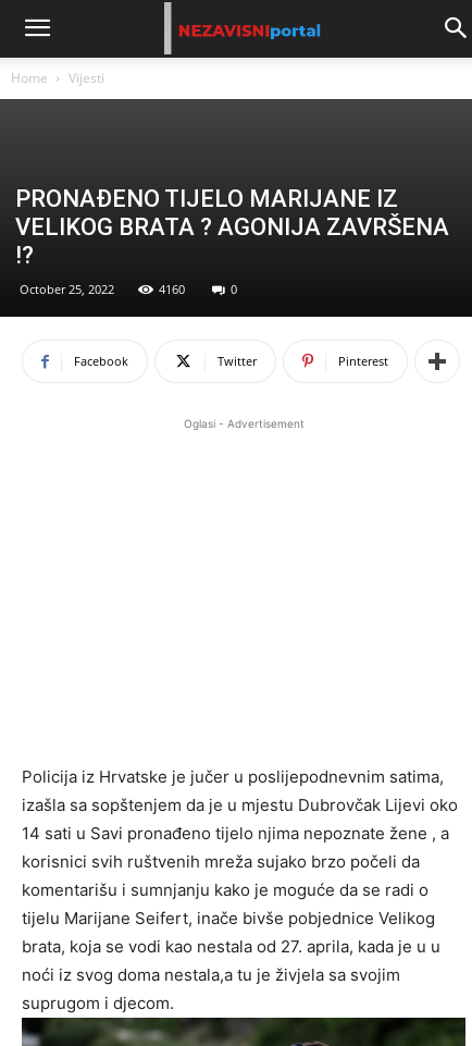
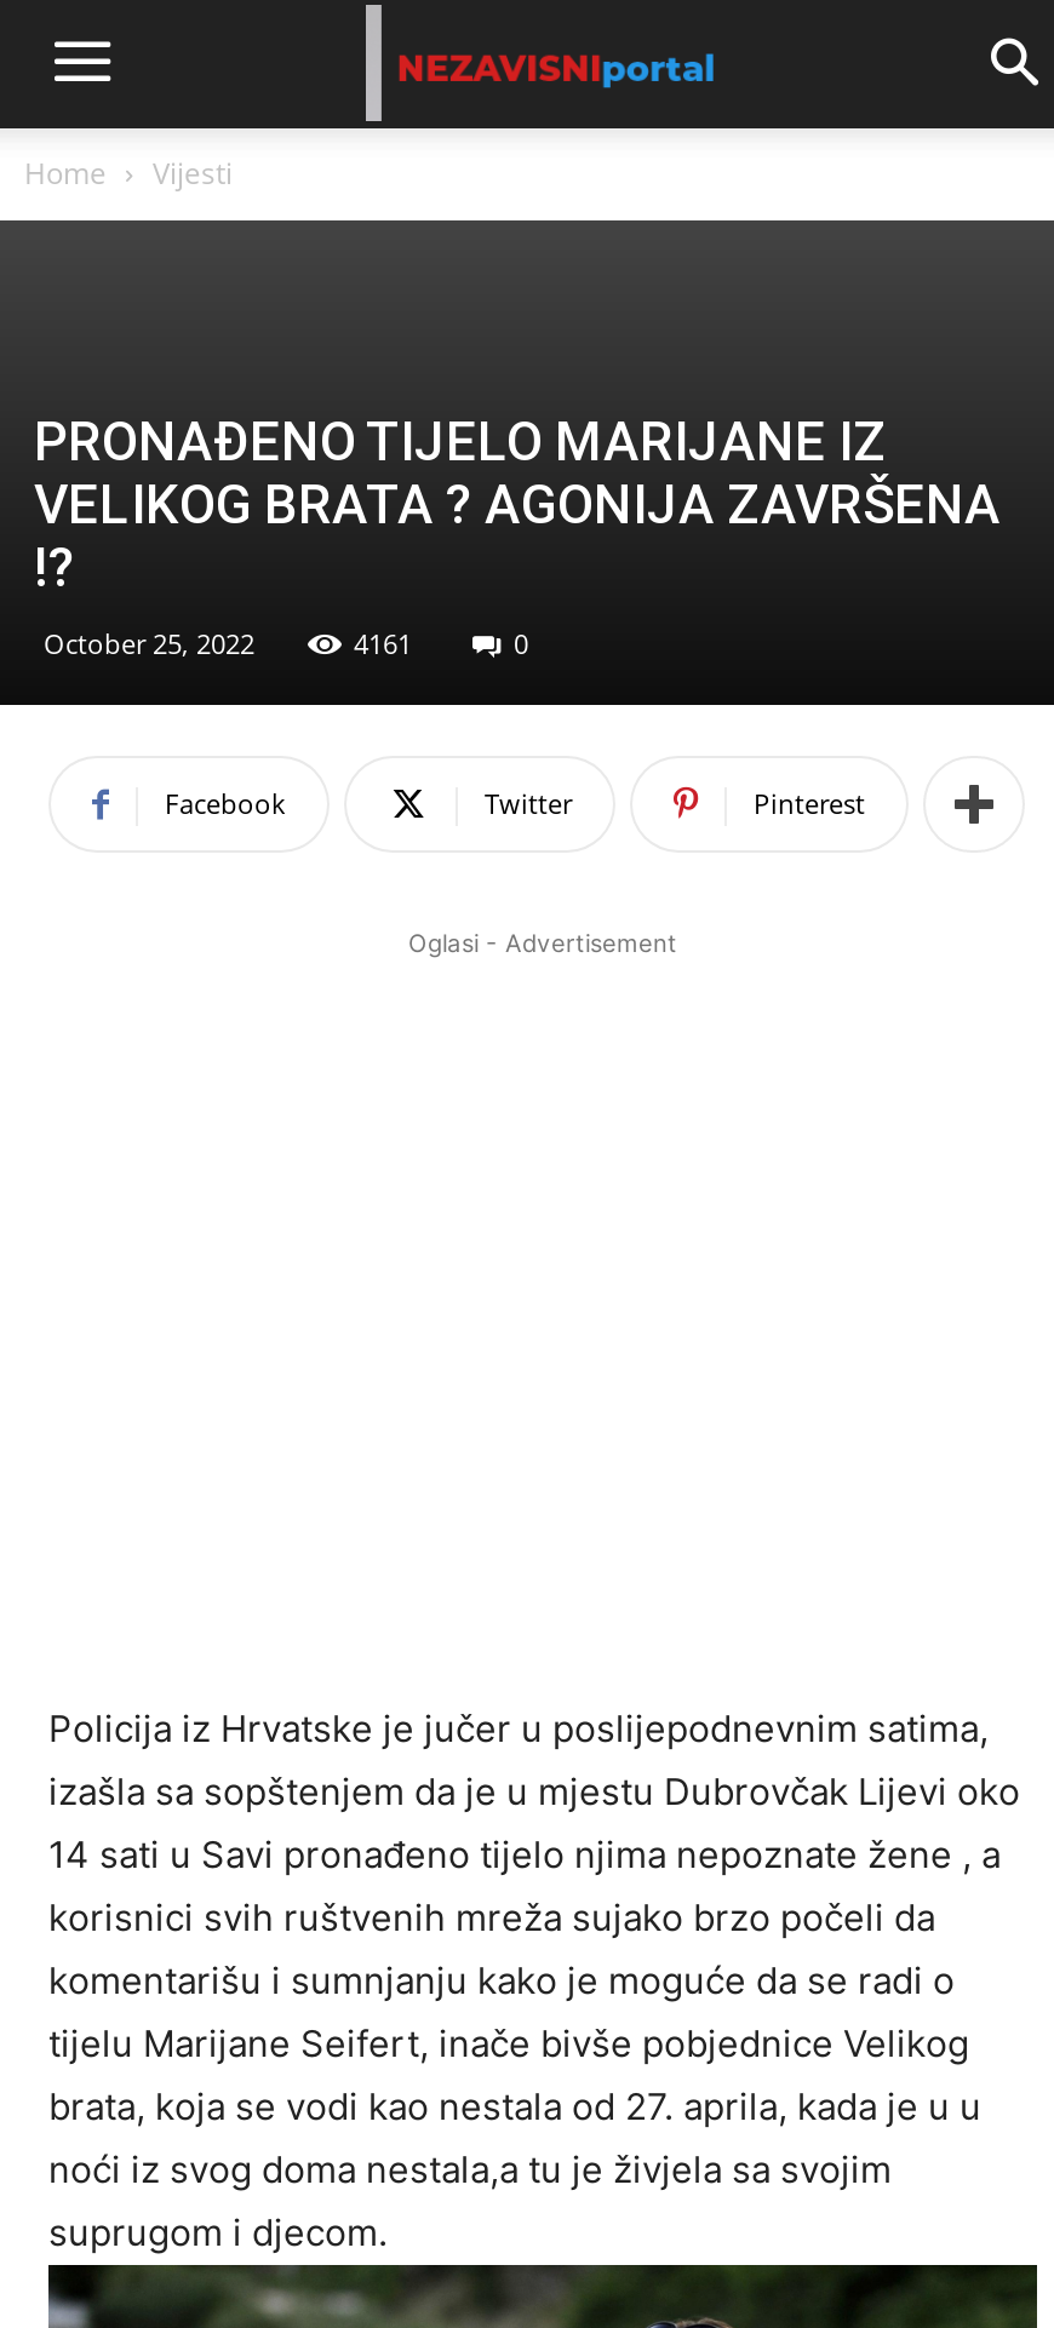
[159,281,185,297] 4160 -> [354,625,412,661] 4161

